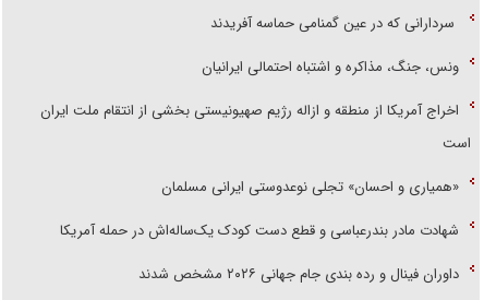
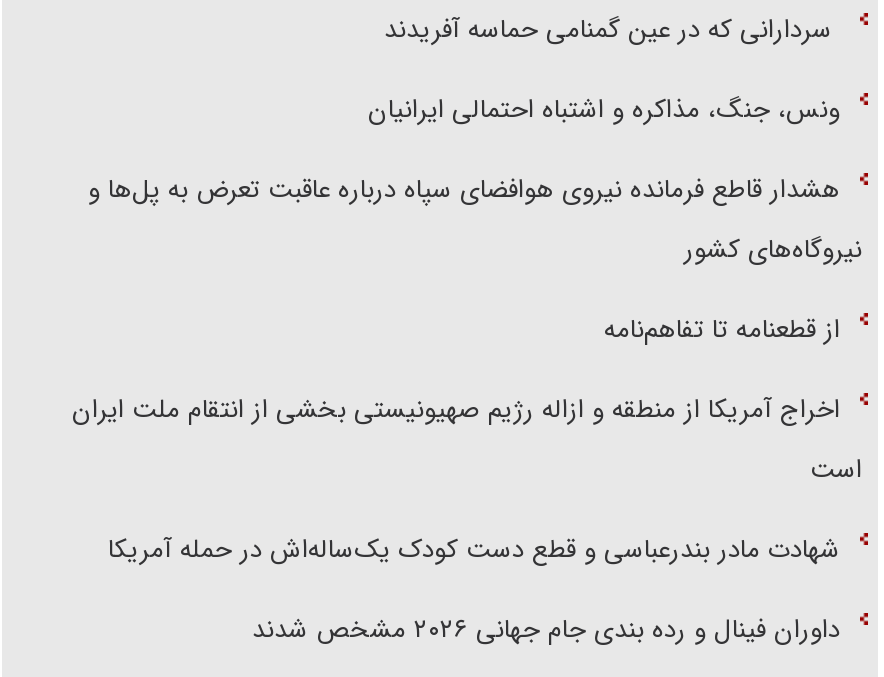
none -> [88,169,862,351] هشدار قاطع فرمانده نیروی هوافضای سپاه درباره عاقبت تعرض به پل‌ها و | نیروگاه‌های کشور | از قطعنامه تا تفاهم‌نامه
moved [40,99,471,155] -> [72,389,862,491]: اخراج آمریکا از منطقه و ازاله رژیم صهیونیستی بخشی از انتقام ملت ایران | است
[161,176,459,199] «همیاری و احسان» تجلی نوعدوستی ایرانی مسلمان -> none

